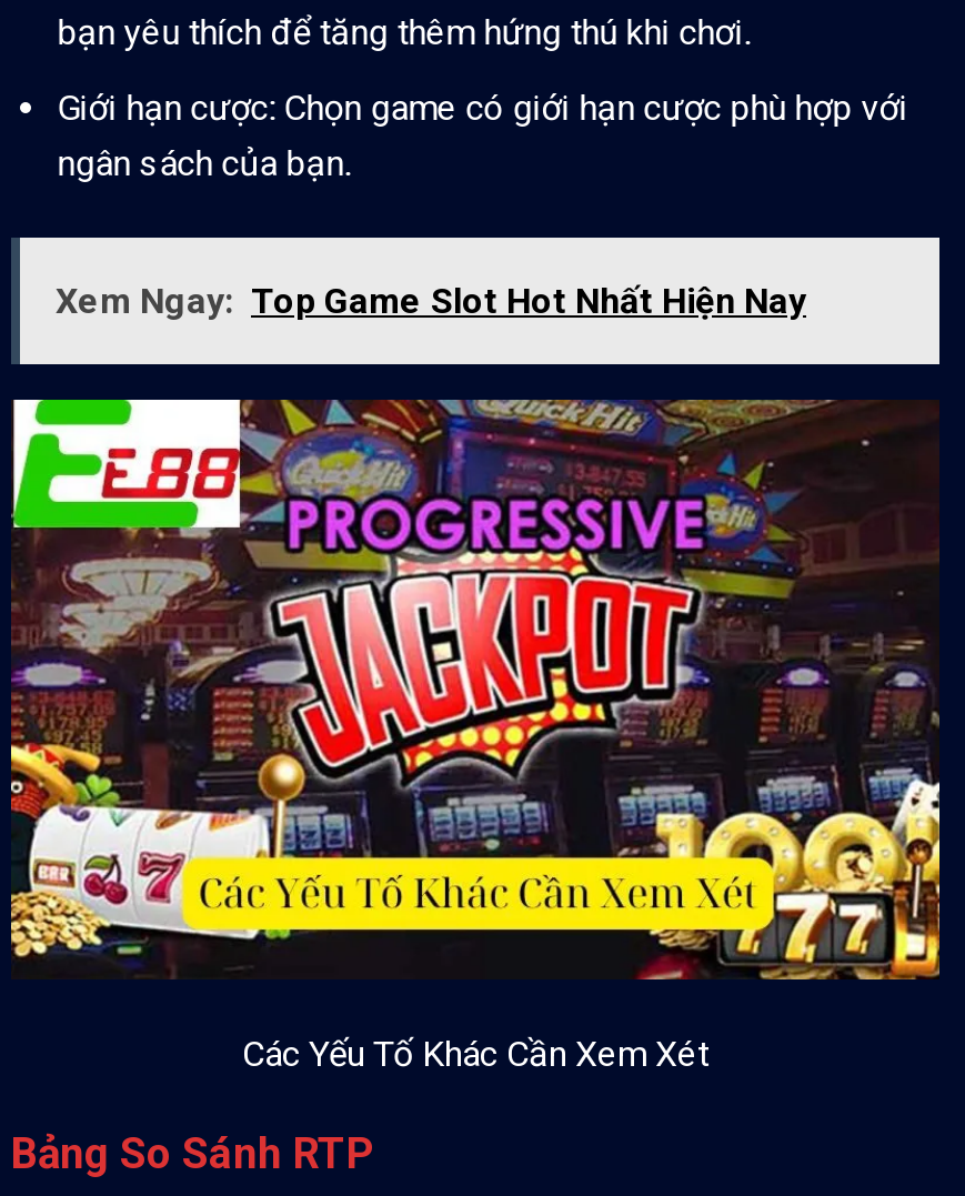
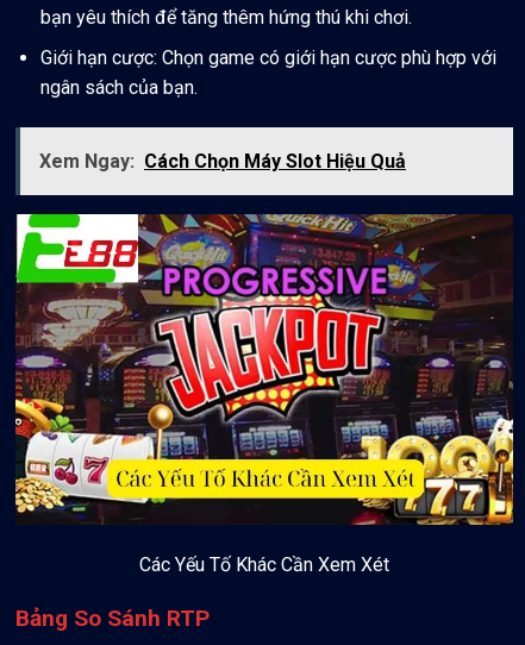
[56,280,806,322] Xem Ngay: Top Game Slot Hot Nhất Hiện Nay -> [39,150,406,173] Xem Ngay: Cách Chọn Máy Slot Hiệu Quả

